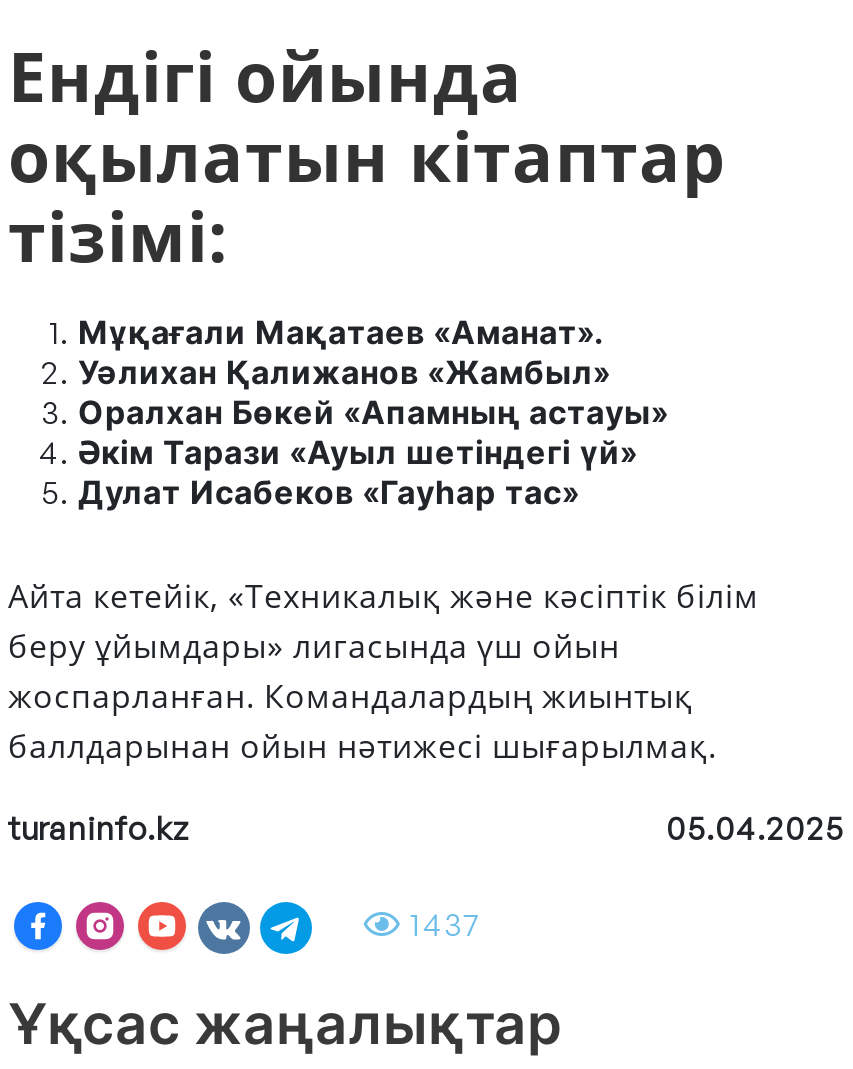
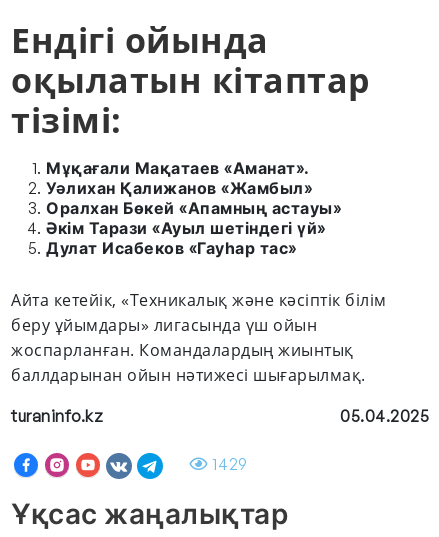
[401,904,482,944] 1437 -> [207,454,248,474] 1429

